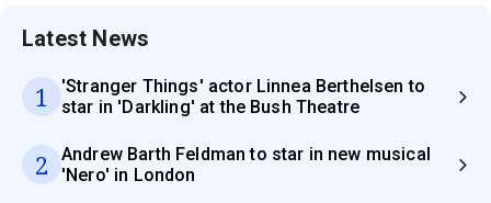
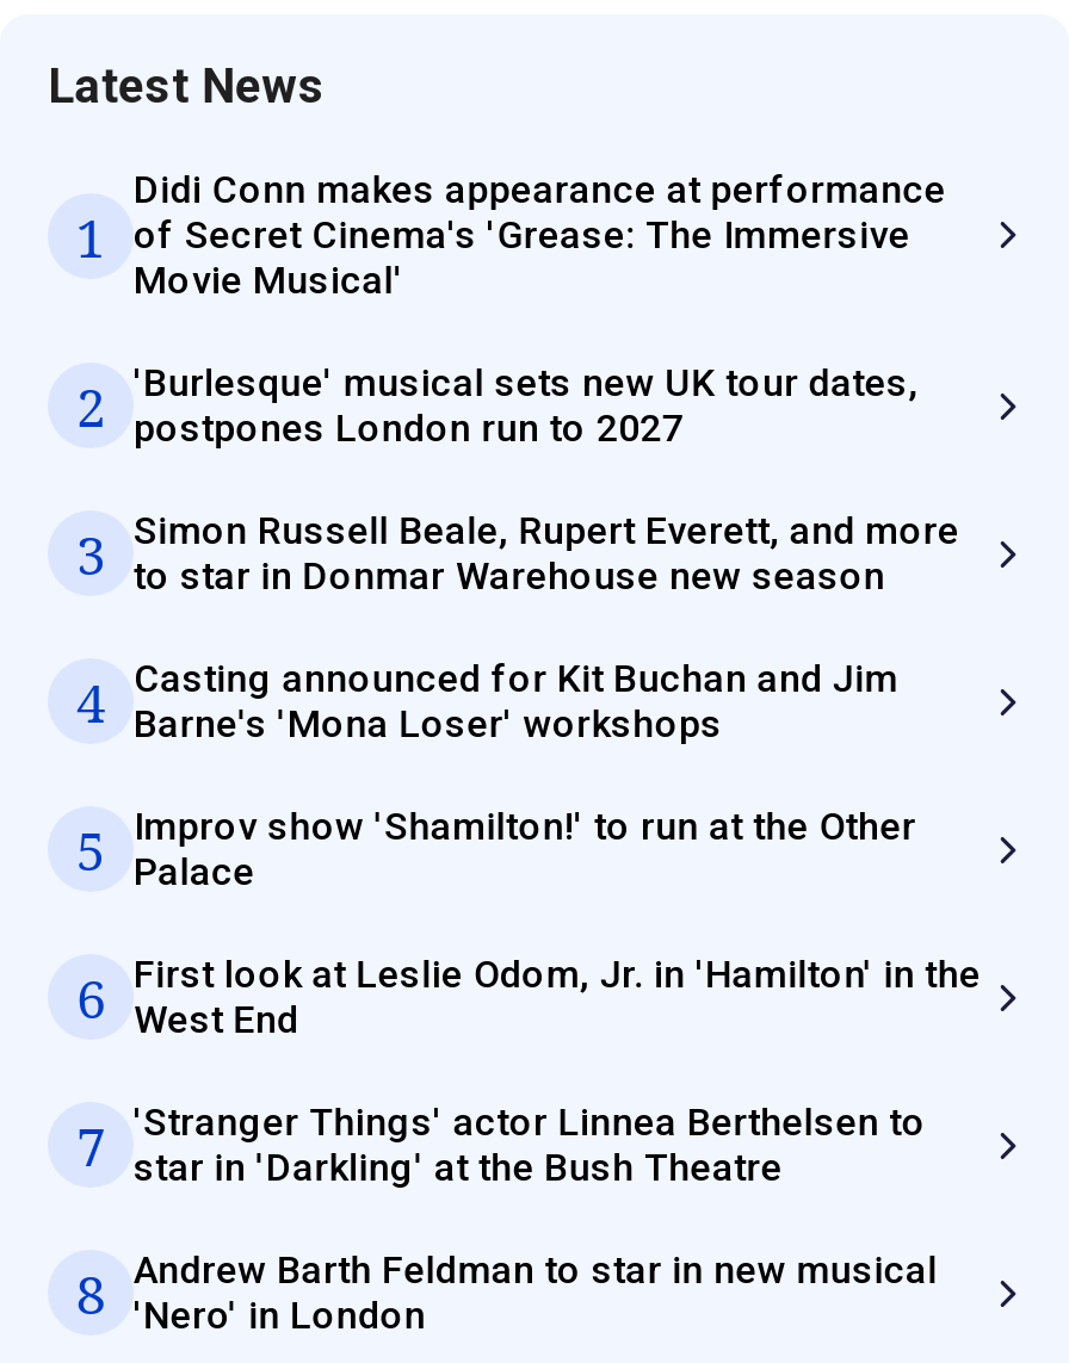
none -> [76,168,981,1182] Didi Conn makes appearance at performance | of Secret Cinema's 'Grease: The Immersive | Movie Musical' | 2 | 'Burlesque' musical sets new UK tour dates, | postpones London run to 2027 | 3 | Simon Russell Beale, Rupert Everett, and more | to star in Donmar Warehouse new season | 4 | Casting announced for Kit Buchan and Jim | Barne's 'Mona Loser' workshops | 5 | Improv show 'Shamilton!' to run at the Other | Palace | 6 | First look at Leslie Odom, Jr. in 'Hamilton' in the | West End | 7
[35,144,431,186] 2 Andrew Barth Feldman to star in new musical 'Nero' in London -> [76,1249,938,1339] 8 Andrew Barth Feldman to star in new musical 'Nero' in London

